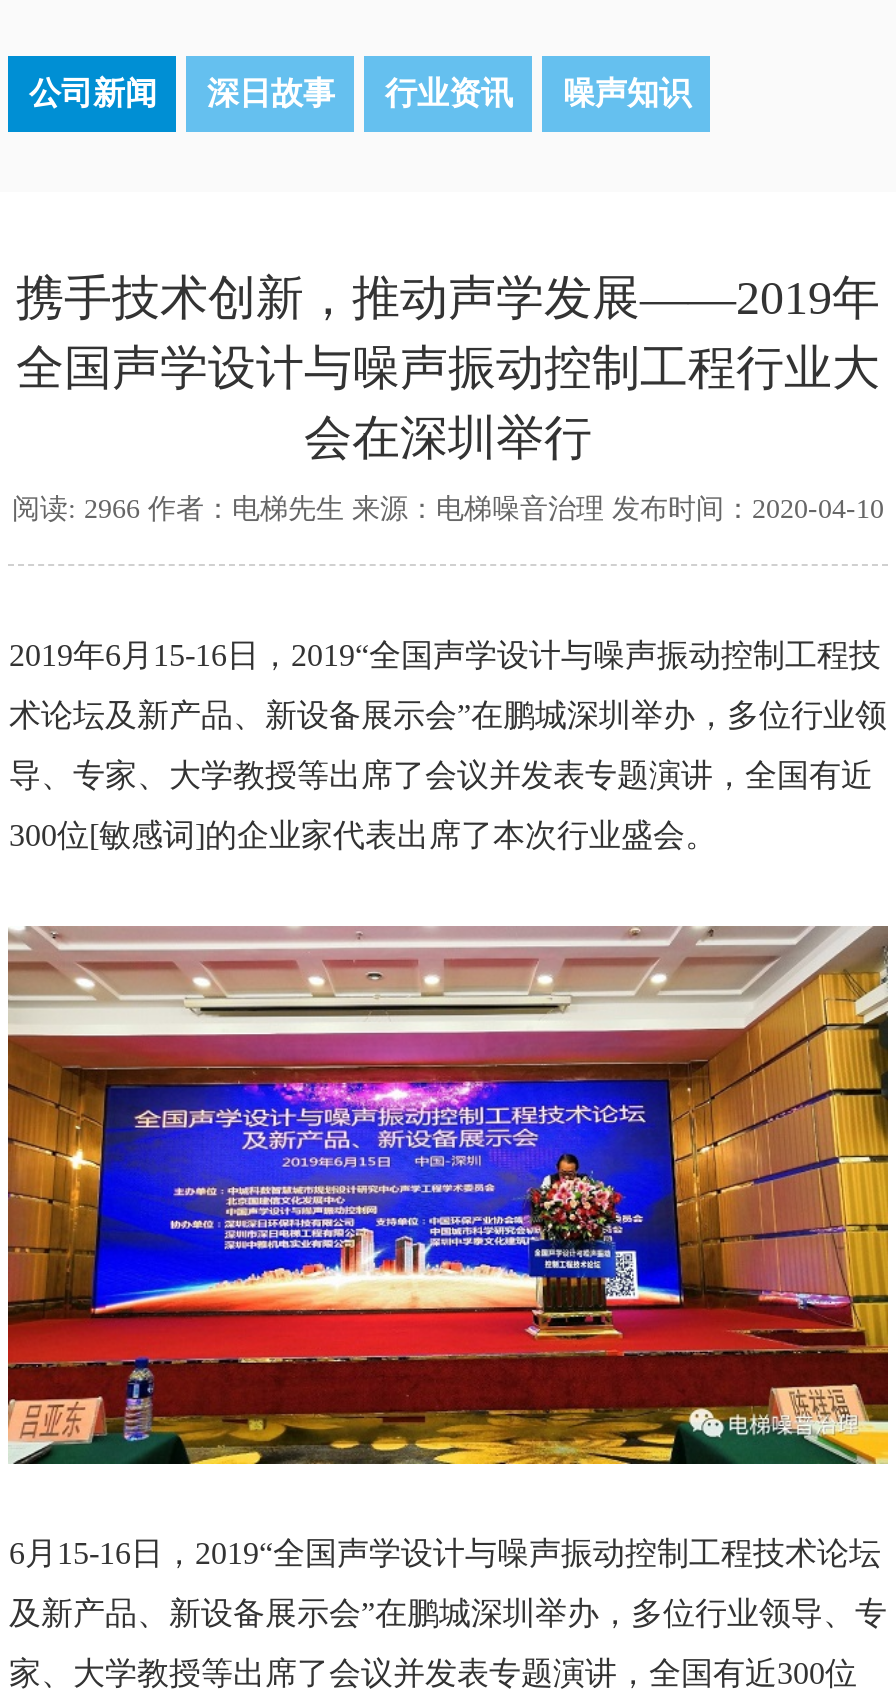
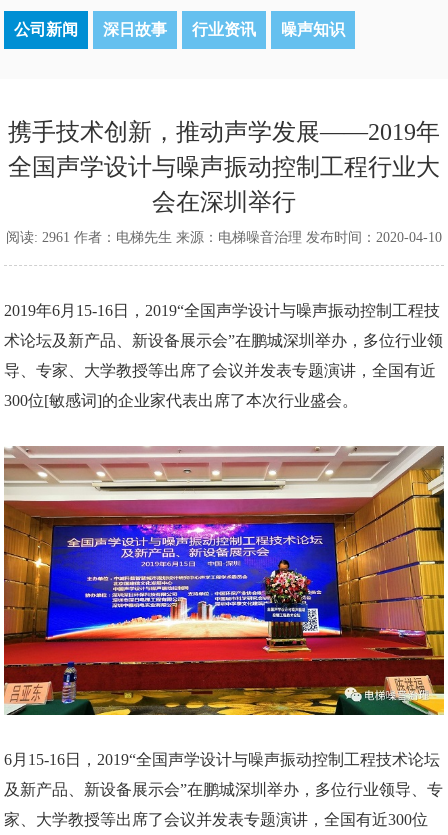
[12,494,884,524] 阅读: 2966 作者：电梯先生 来源：电梯噪音治理 发布时间：2020-04-10 -> [6,230,442,245] 阅读: 2961 作者：电梯先生 来源：电梯噪音治理 发布时间：2020-04-10

